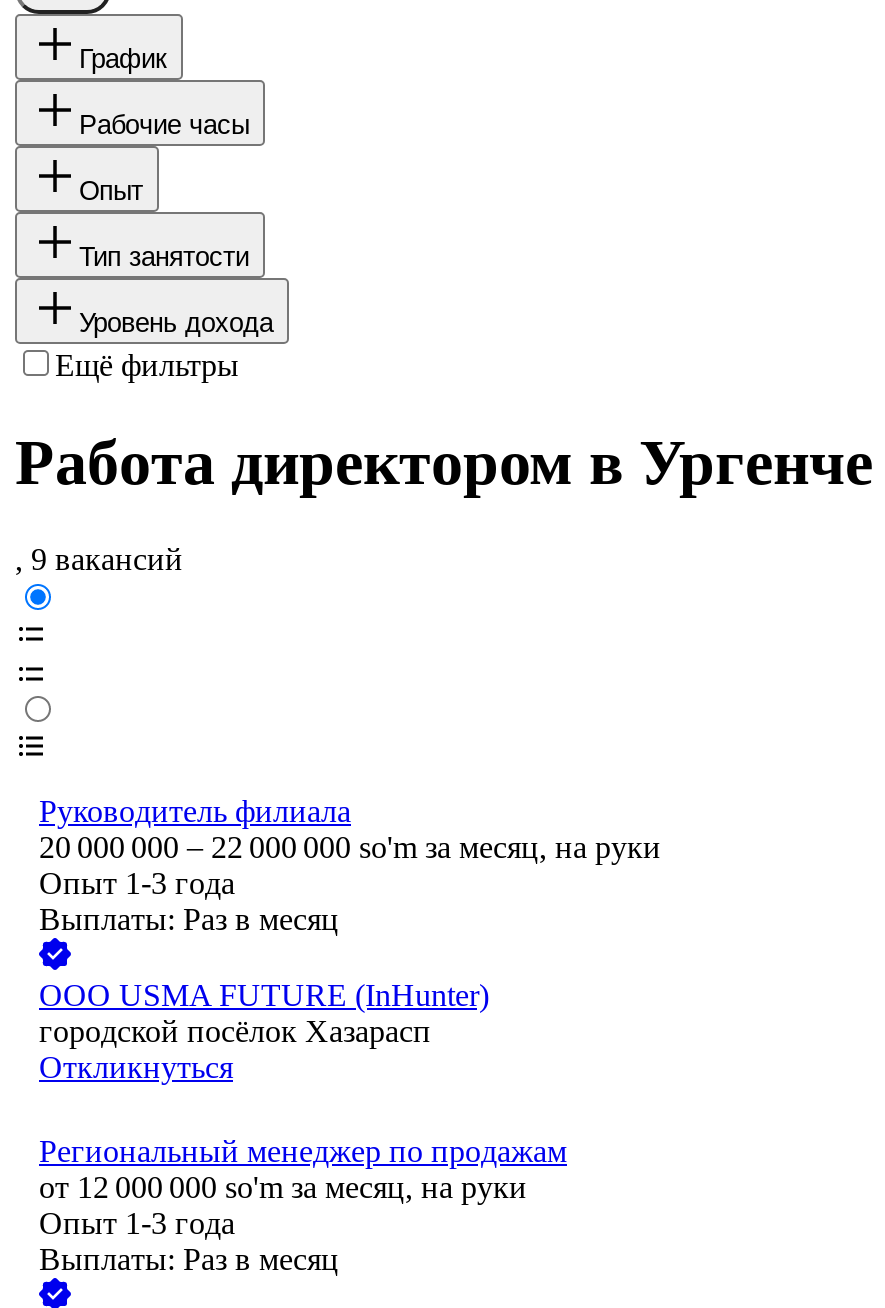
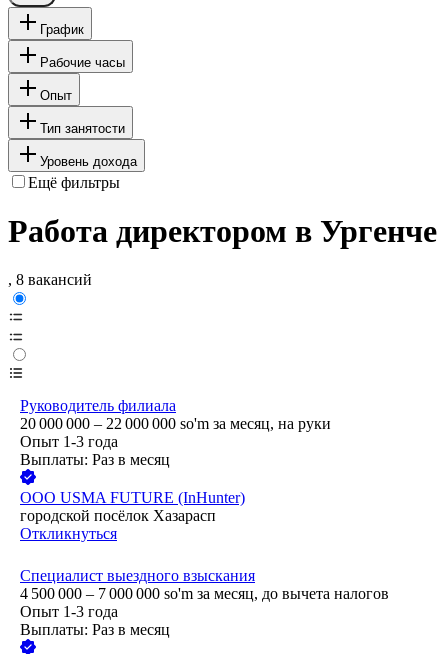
[15,543,183,577] , 9 вакансий -> [8,271,92,288] , 8 вакансий
[39,1135,567,1205] Региональный менеджер по продажам | от 12 000 000 so'm за месяц, на руки -> [20,567,389,602] Специалист выездного взыскания | 4 500 000 – 7 000 000 so'm за месяц, до вычета налогов

